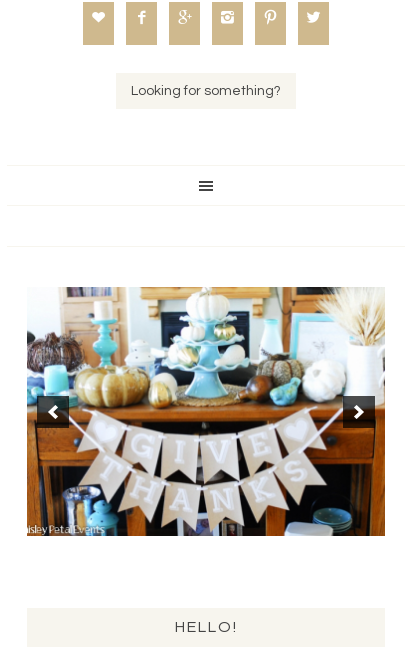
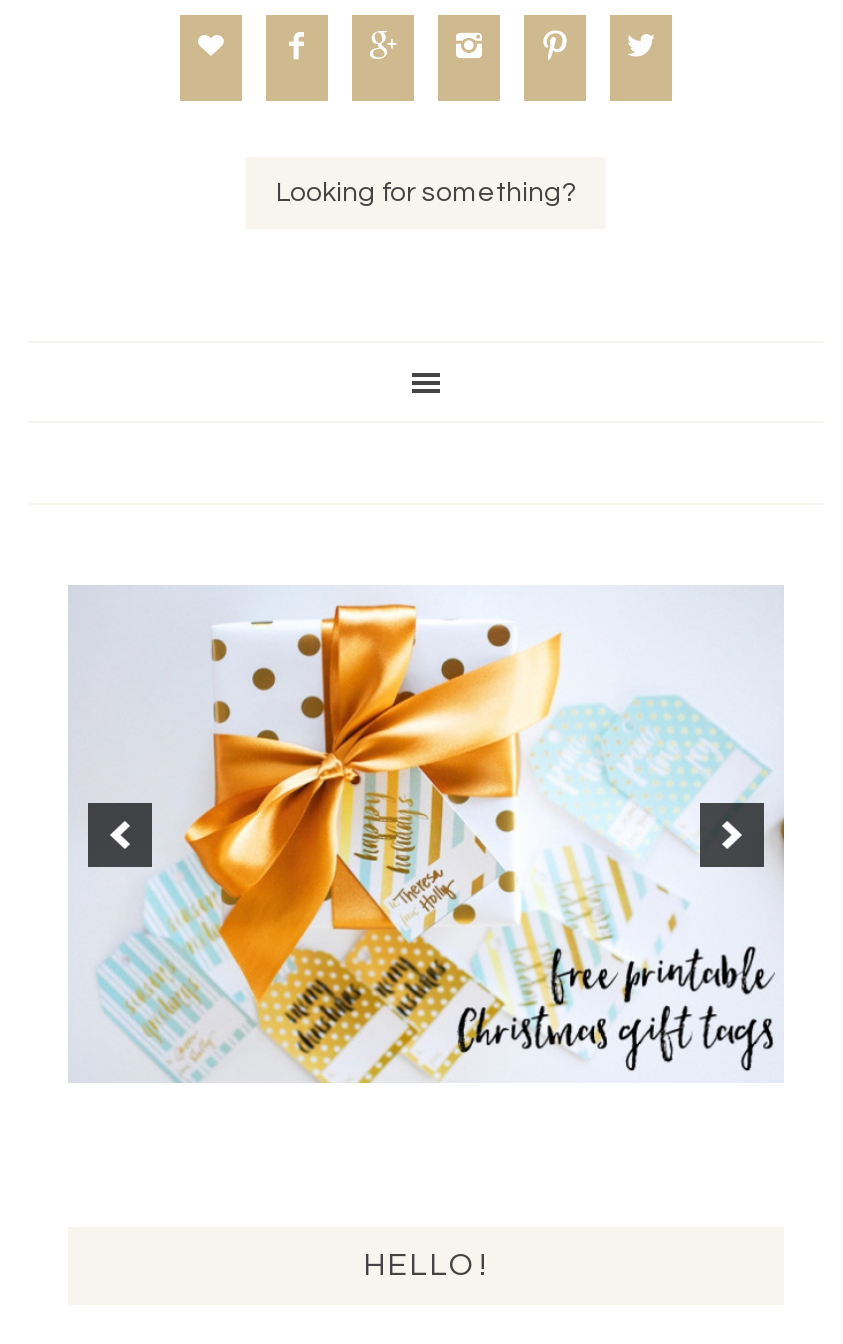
[26,286,386,537] [image] -> [68,585,786,1085] [image]

